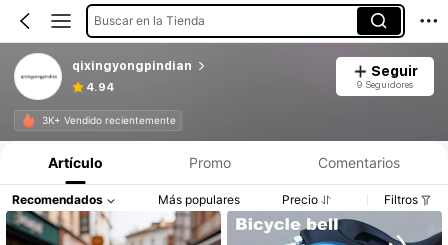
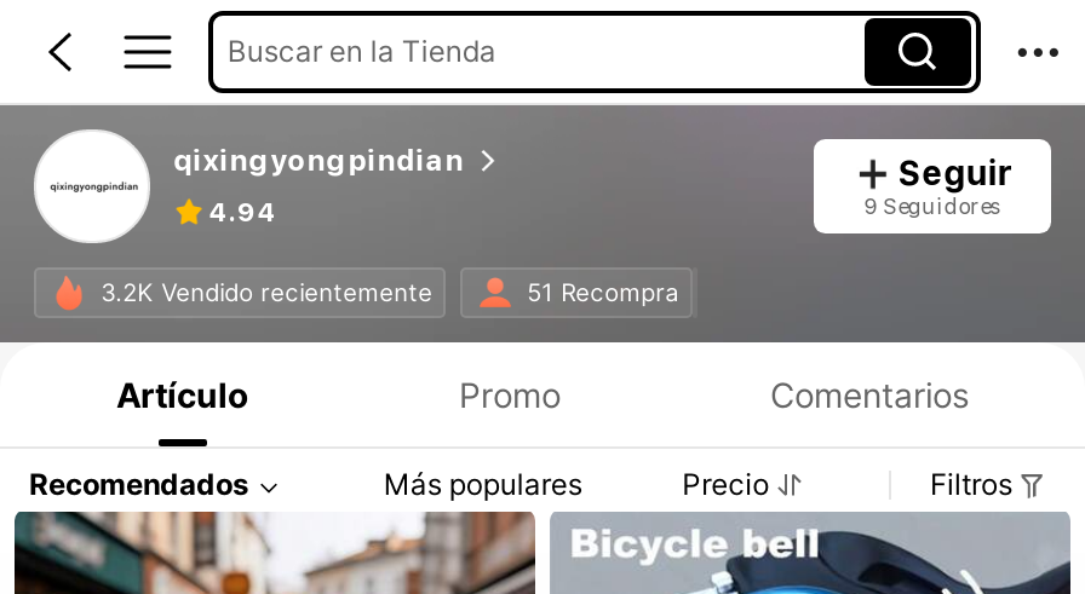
[42,114,176,126] 3K+ Vendido recientemente -> [101,277,680,306] 3.2K Vendido recientemente | 51 Recompra

